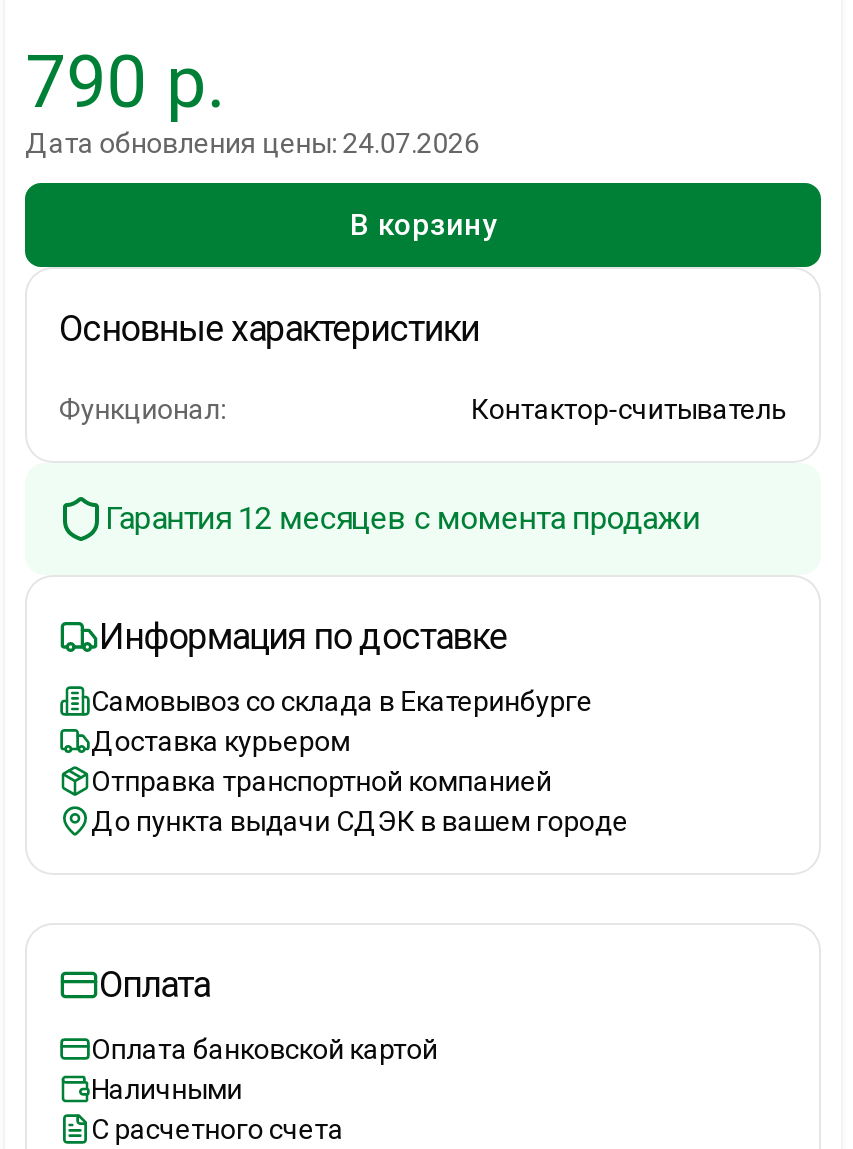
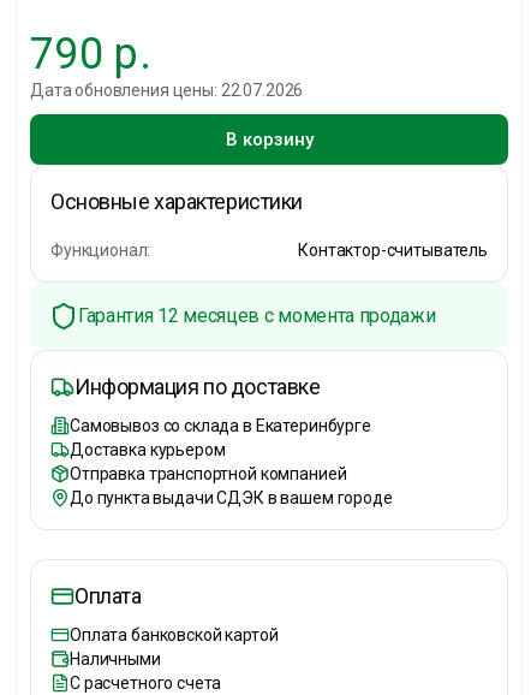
[25,127,479,159] Дата обновления цены: 24.07.2026 -> [30,80,303,100] Дата обновления цены: 22.07.2026

